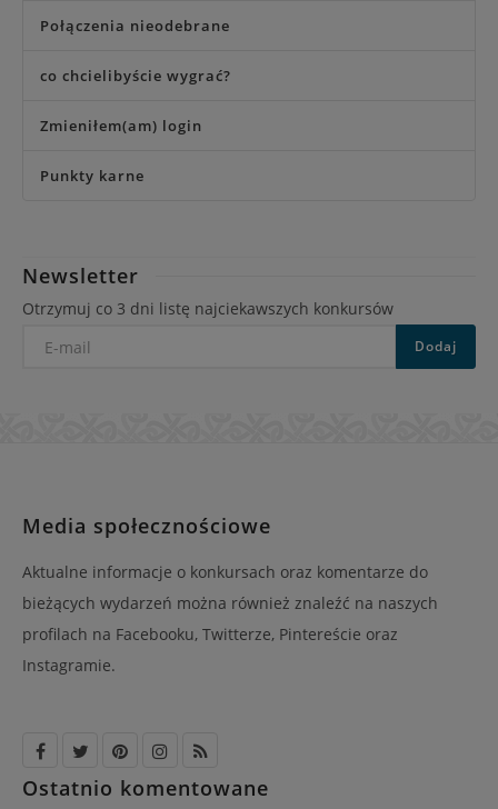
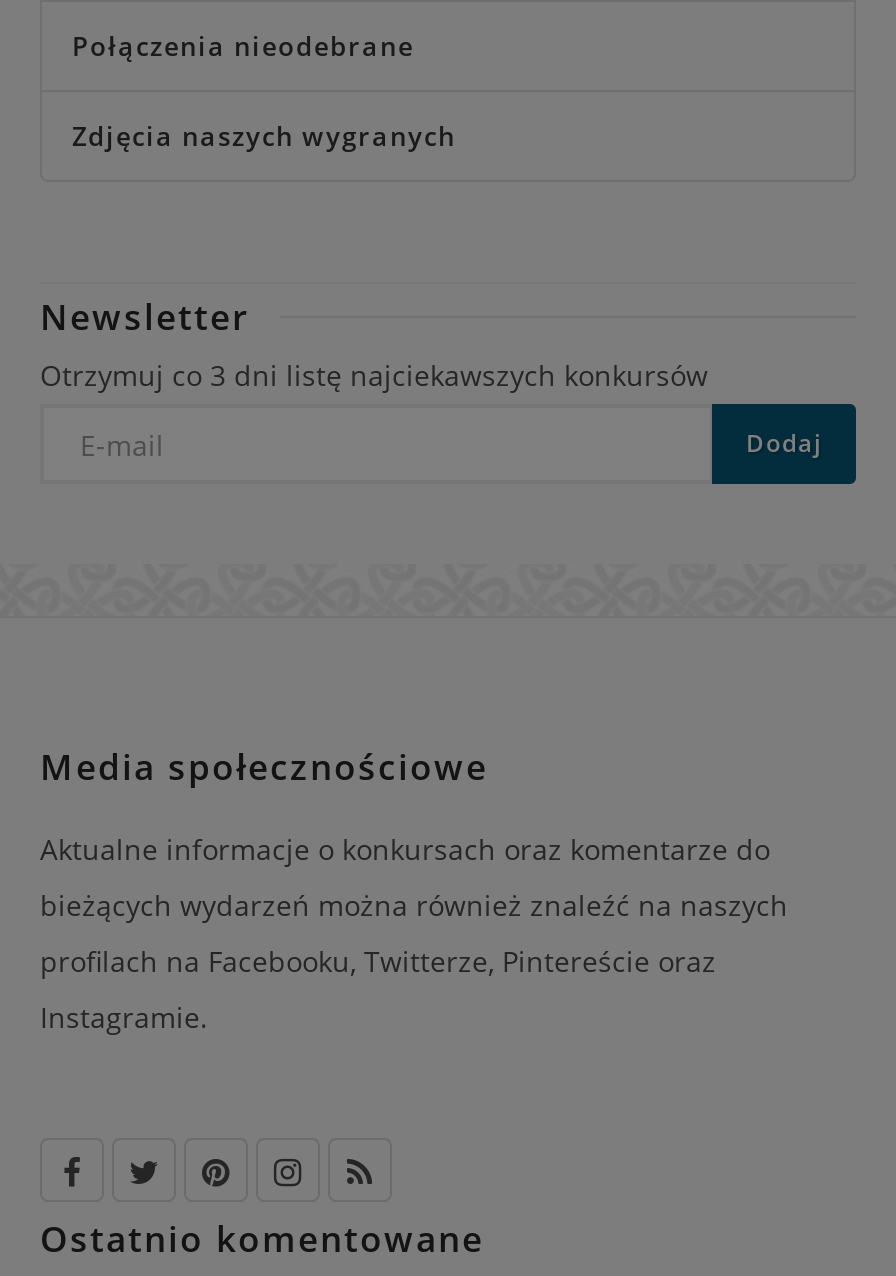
[40,66,231,186] co chcielibyście wygrać? | Zmieniłem(am) login | Punkty karne -> [72,119,456,155] Zdjęcia naszych wygranych

